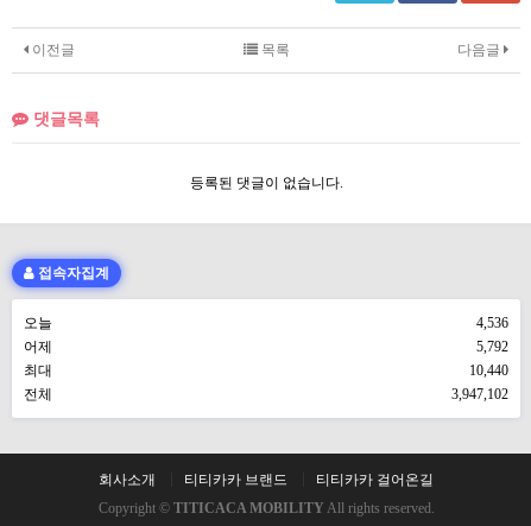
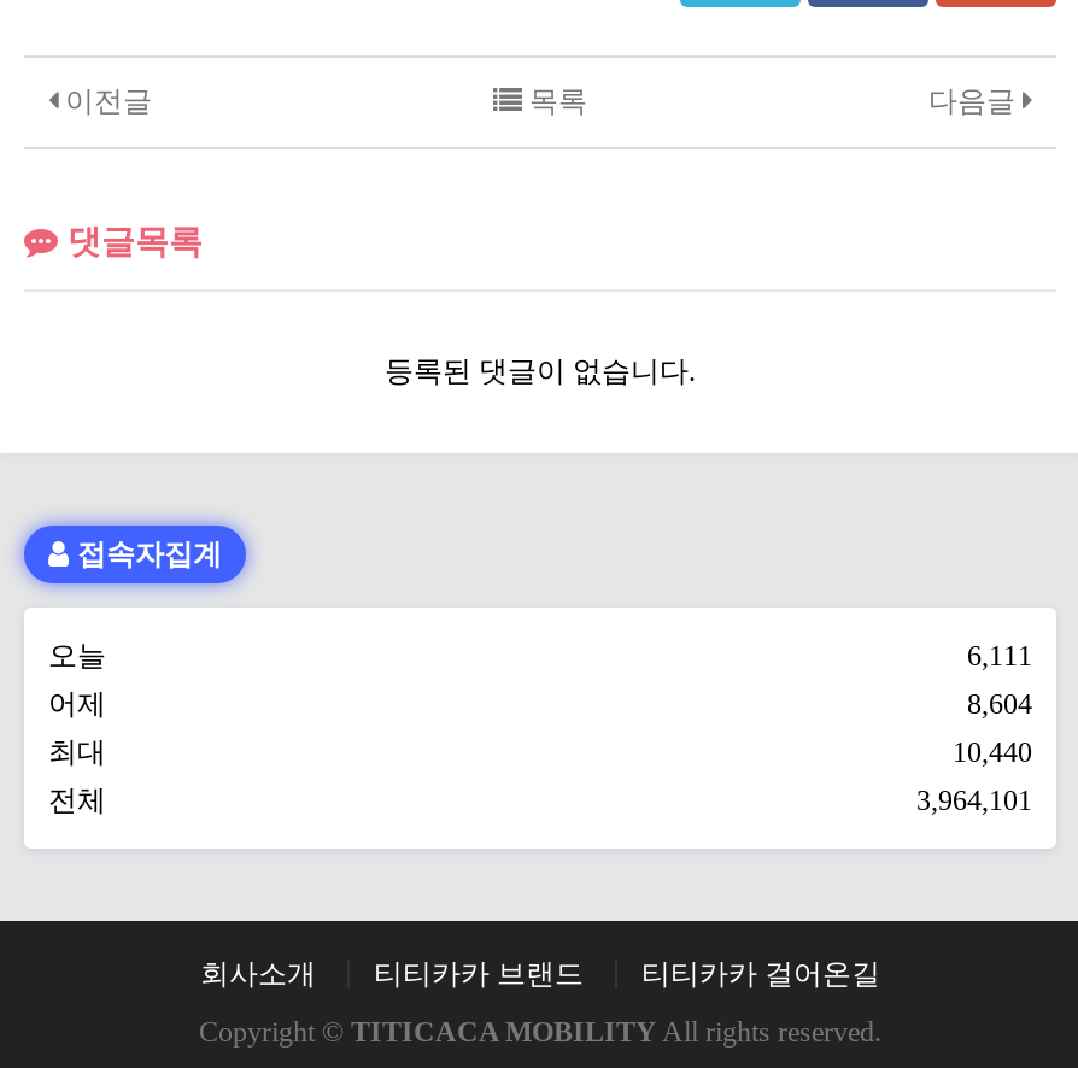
[476,315,508,332] 4,536 -> [967,639,1032,673] 6,111
[476,339,508,355] 5,792 -> [967,688,1032,721] 8,604
[451,386,508,403] 3,947,102 -> [916,784,1032,818] 3,964,101

